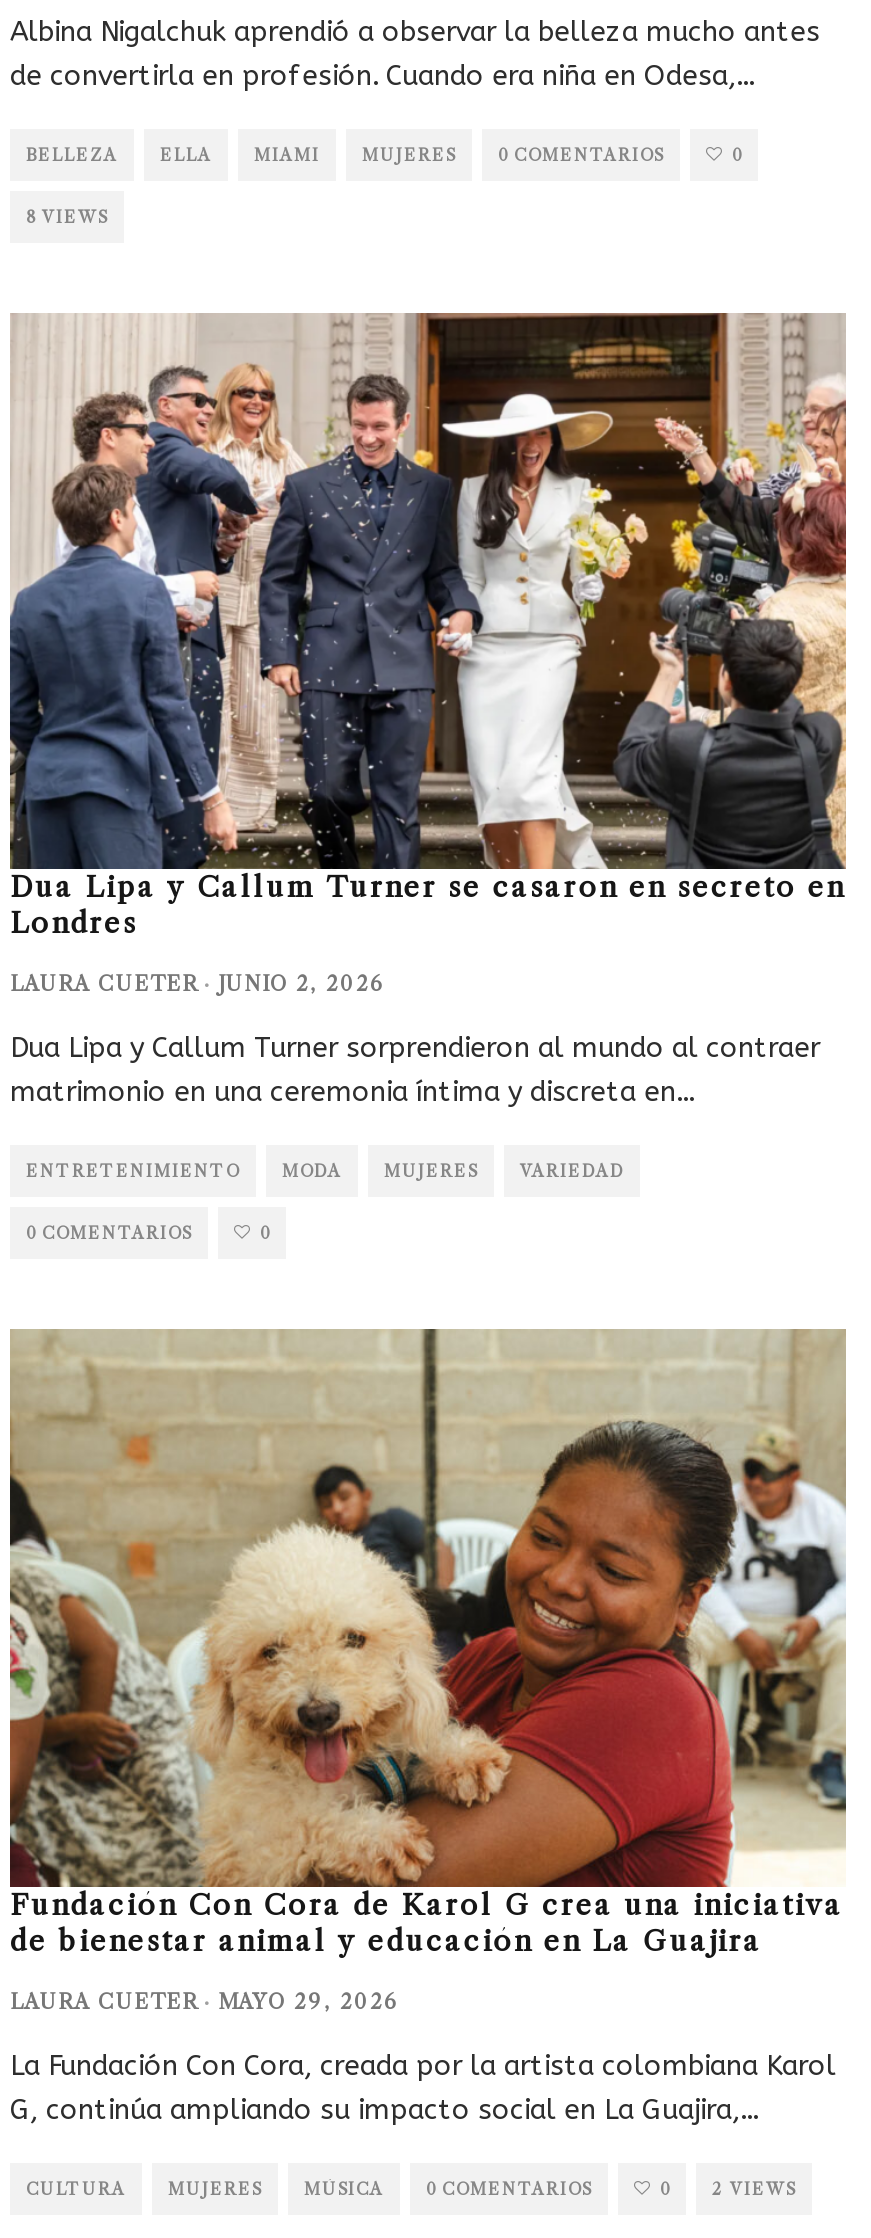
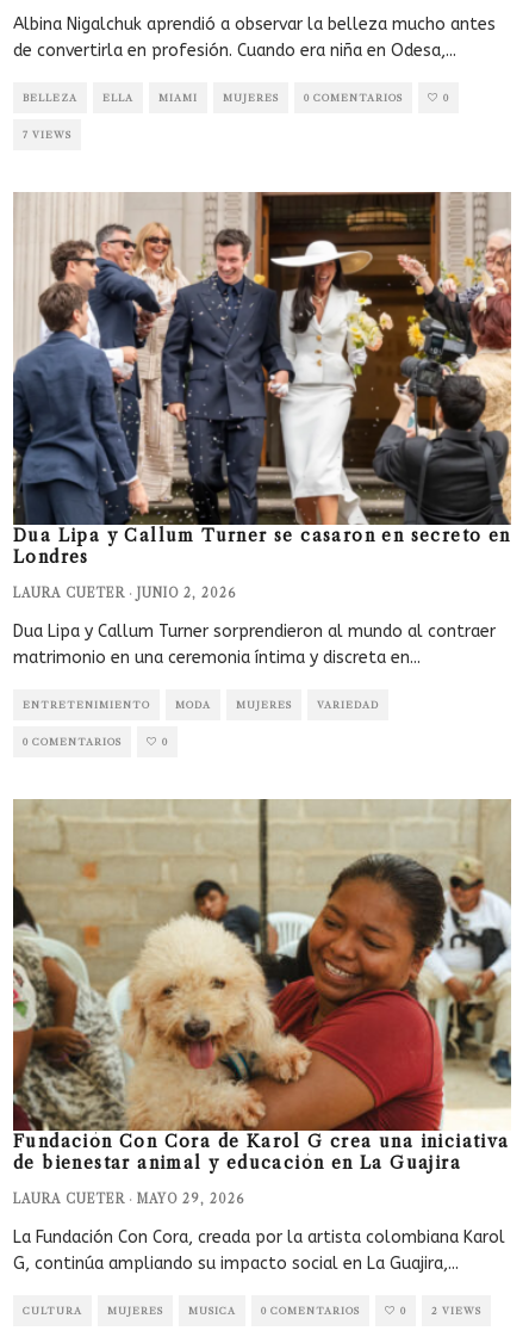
[26,206,108,226] 8 VIEWS -> [23,129,71,141] 7 VIEWS

